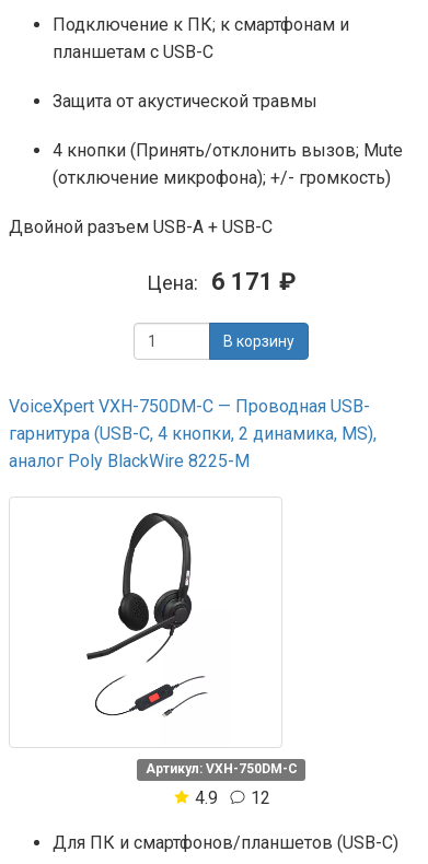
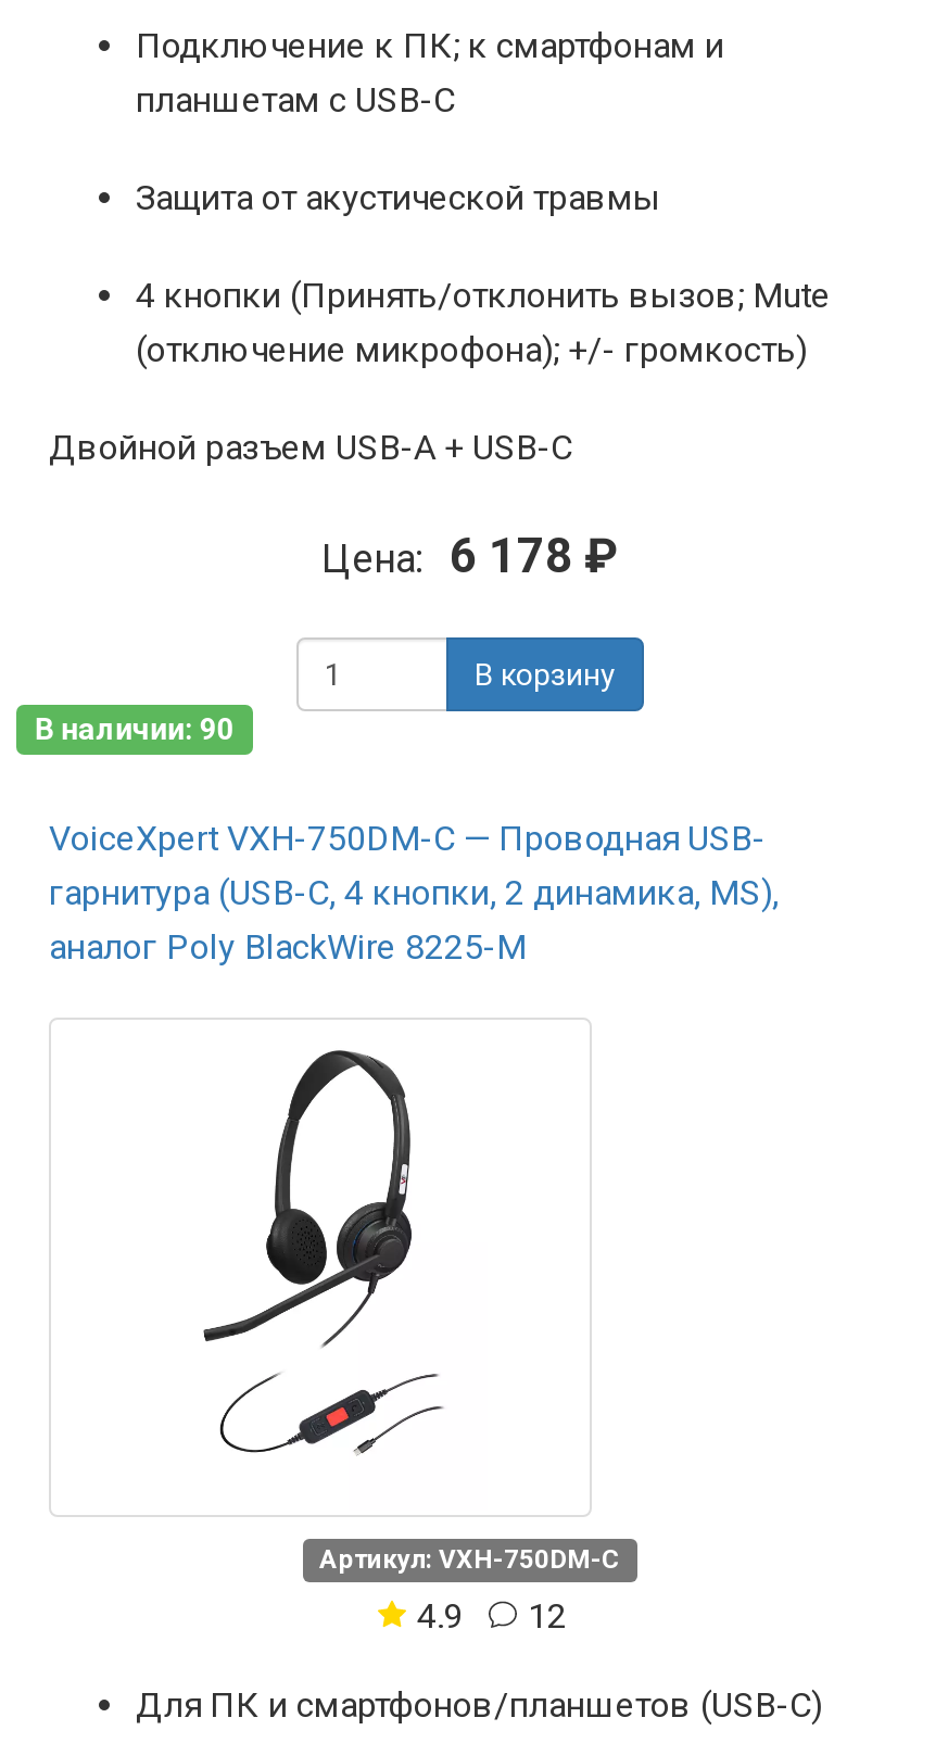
[146,268,296,296] Цена: 6 171 ₽ -> [321,529,619,584] Цена: 6 178 ₽
none -> [35,712,234,747] В наличии: 90

